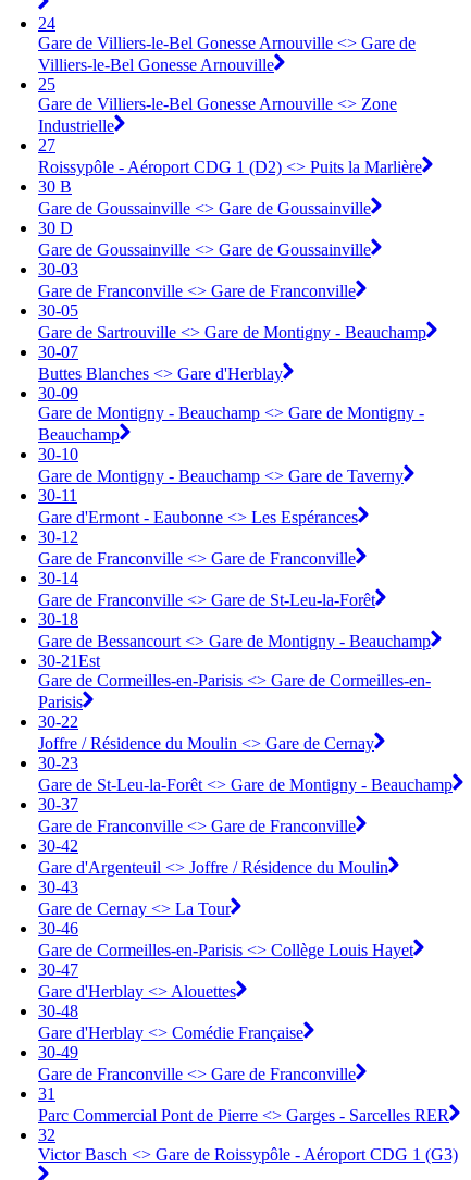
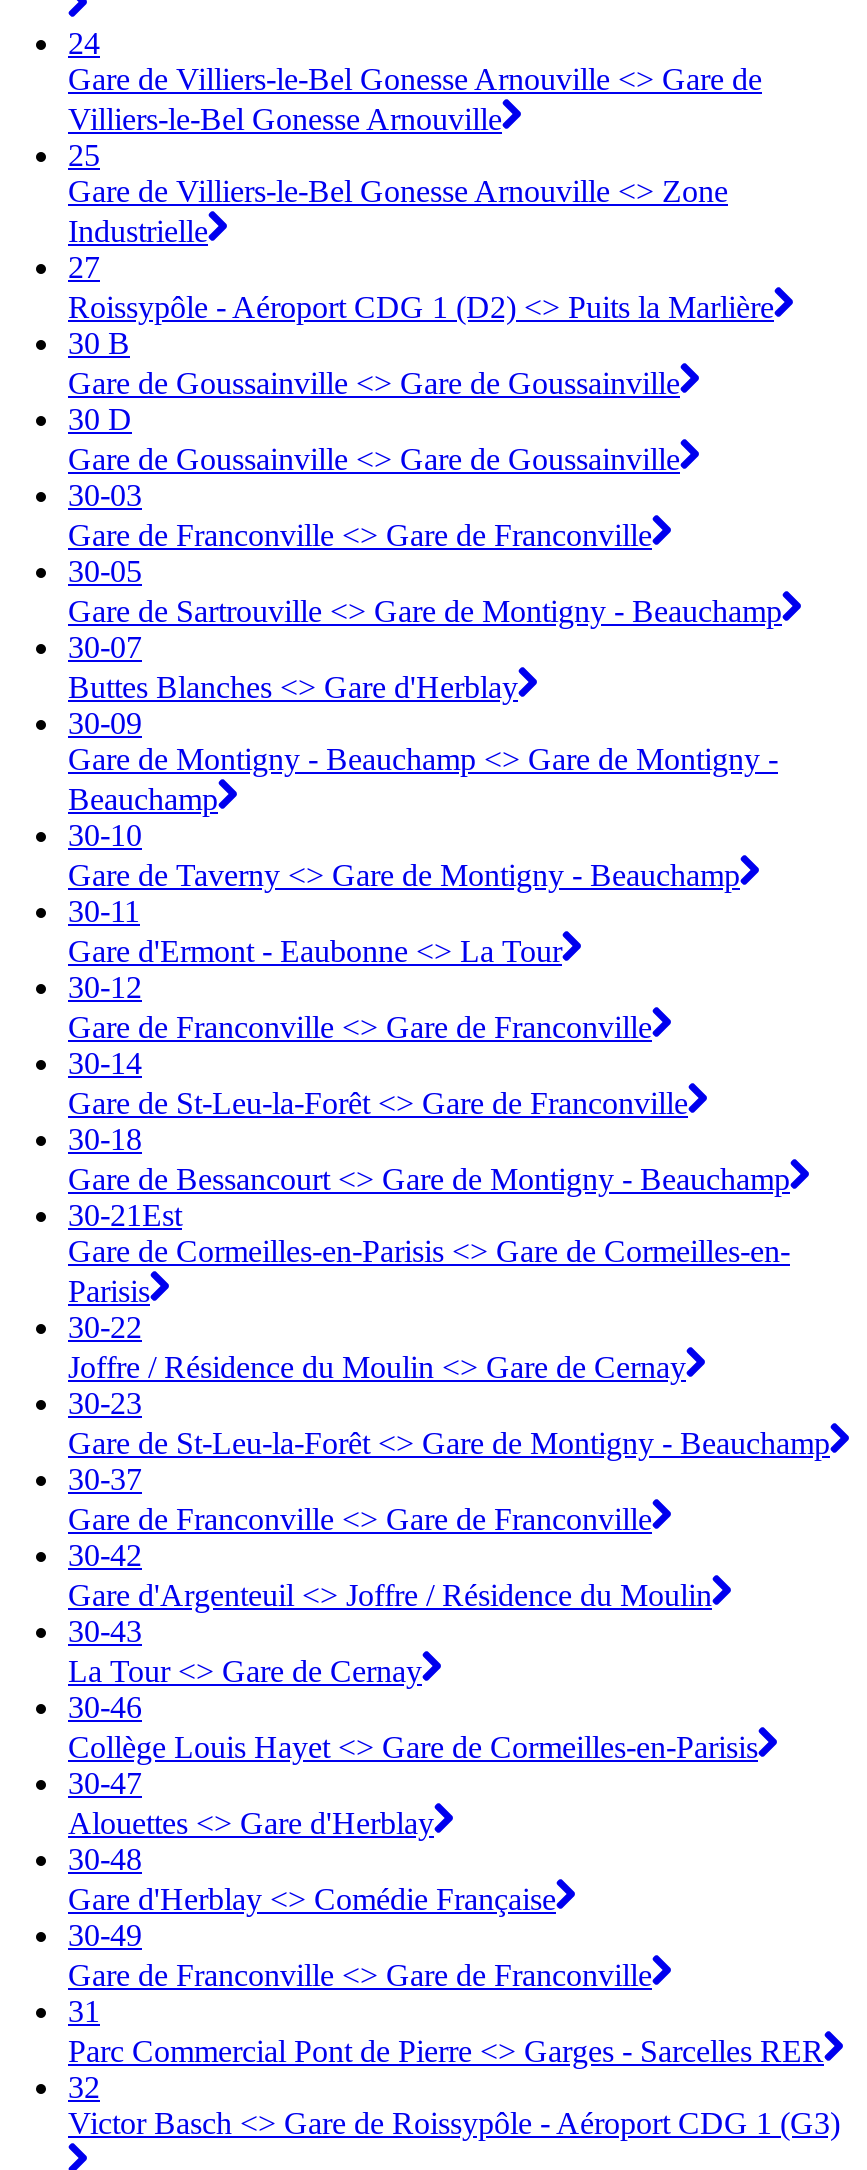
[38,467,404,485] Gare de Montigny - Beauchamp <> ︎Gare de Taverny -> [68,858,740,892] Gare de Taverny <> ︎Gare de Montigny - Beauchamp
[38,508,358,526] Gare d'Ermont - Eaubonne <> ︎Les Espérances -> [68,934,562,968] Gare d'Ermont - Eaubonne <> ︎La Tour
[38,591,375,609] Gare de Franconville <> ︎Gare de St-Leu-la-Forêt -> [68,1086,688,1120] Gare de St-Leu-la-Forêt <> ︎Gare de Franconville
[38,900,231,918] Gare de Cernay <> ︎La Tour -> [68,1654,422,1688] La Tour <> ︎Gare de Cernay
[38,941,413,959] Gare de Cormeilles-en-Parisis <> ︎Collège Louis Hayet -> [68,1730,758,1764] Collège Louis Hayet <> ︎Gare de Cormeilles-en-Parisis
[38,982,236,1001] Gare d'Herblay <> ︎Alouettes -> [68,1806,434,1840] Alouettes <> ︎Gare d'Herblay

